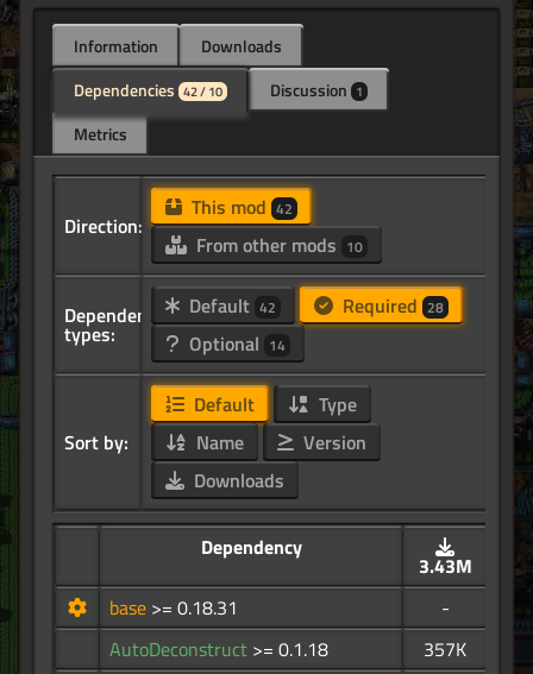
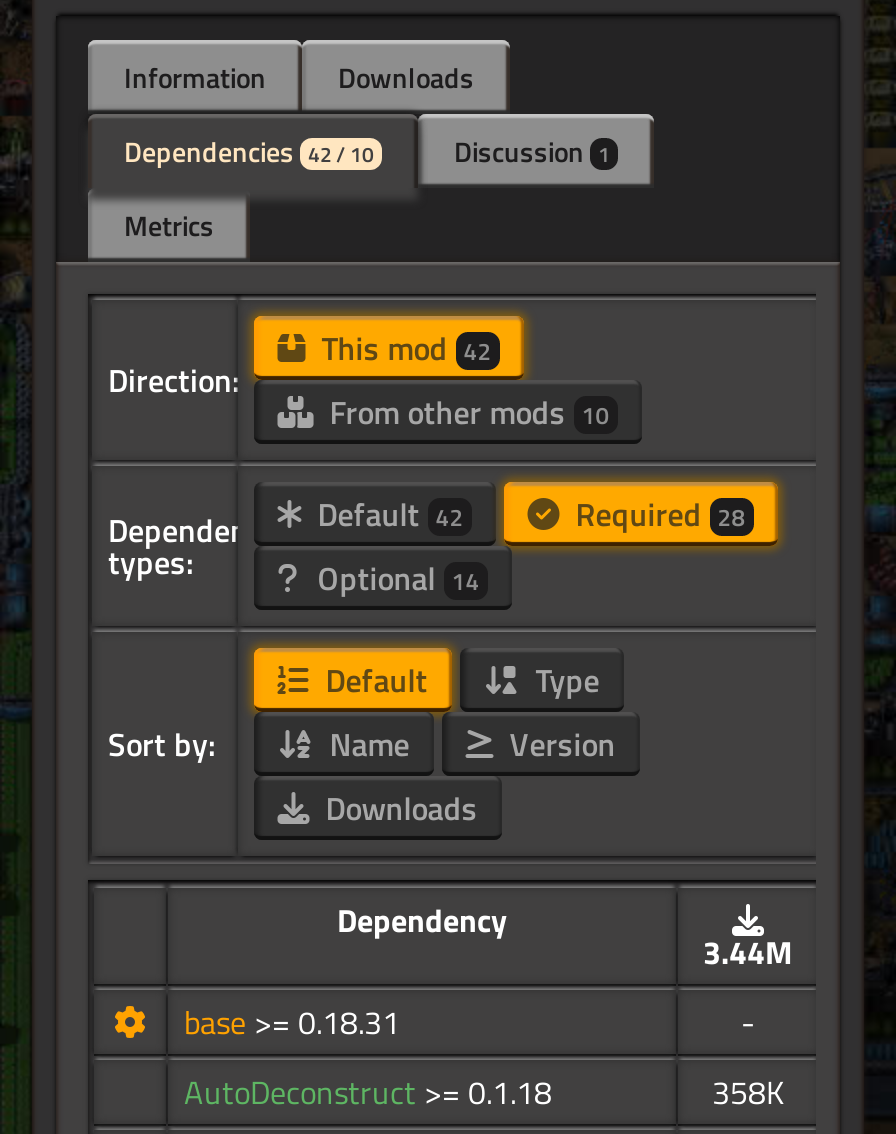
[418,552,472,581] 3.43M -> [703,929,793,977] 3.44M
[424,635,466,664] 357K -> [712,1069,784,1117] 358K

